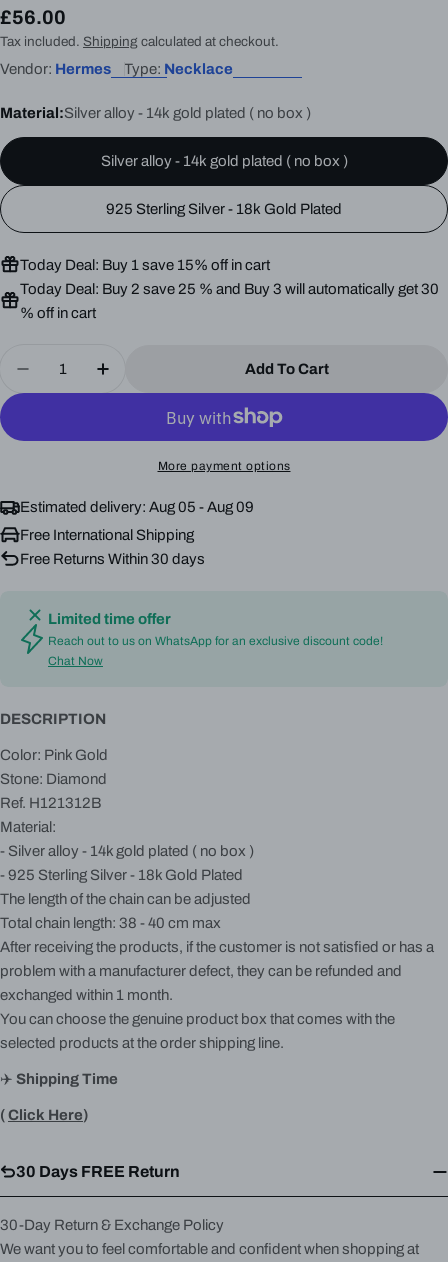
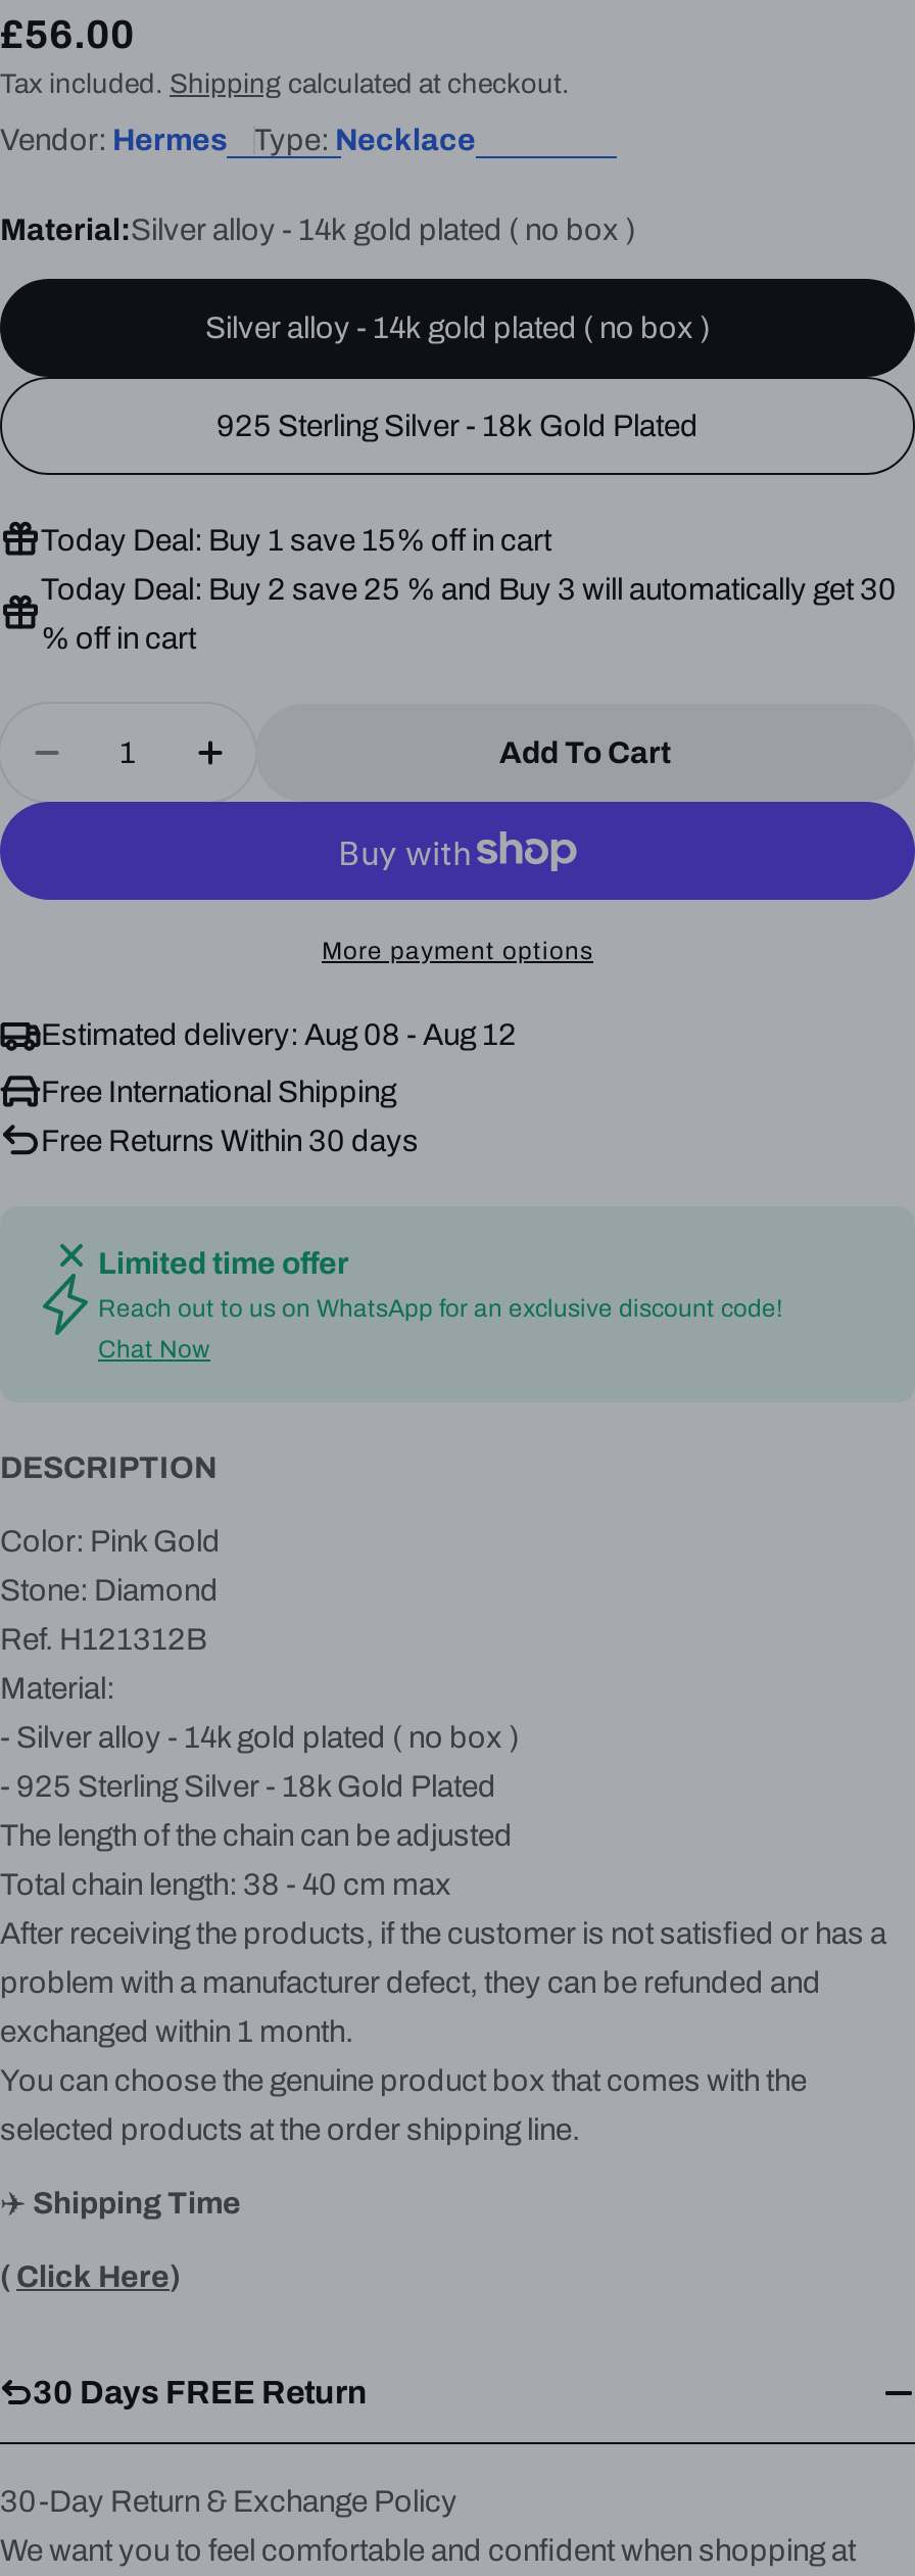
[20,499,254,515] Estimated delivery: Aug 05 - Aug 09 -> [41,1018,517,1051] Estimated delivery: Aug 08 - Aug 12

